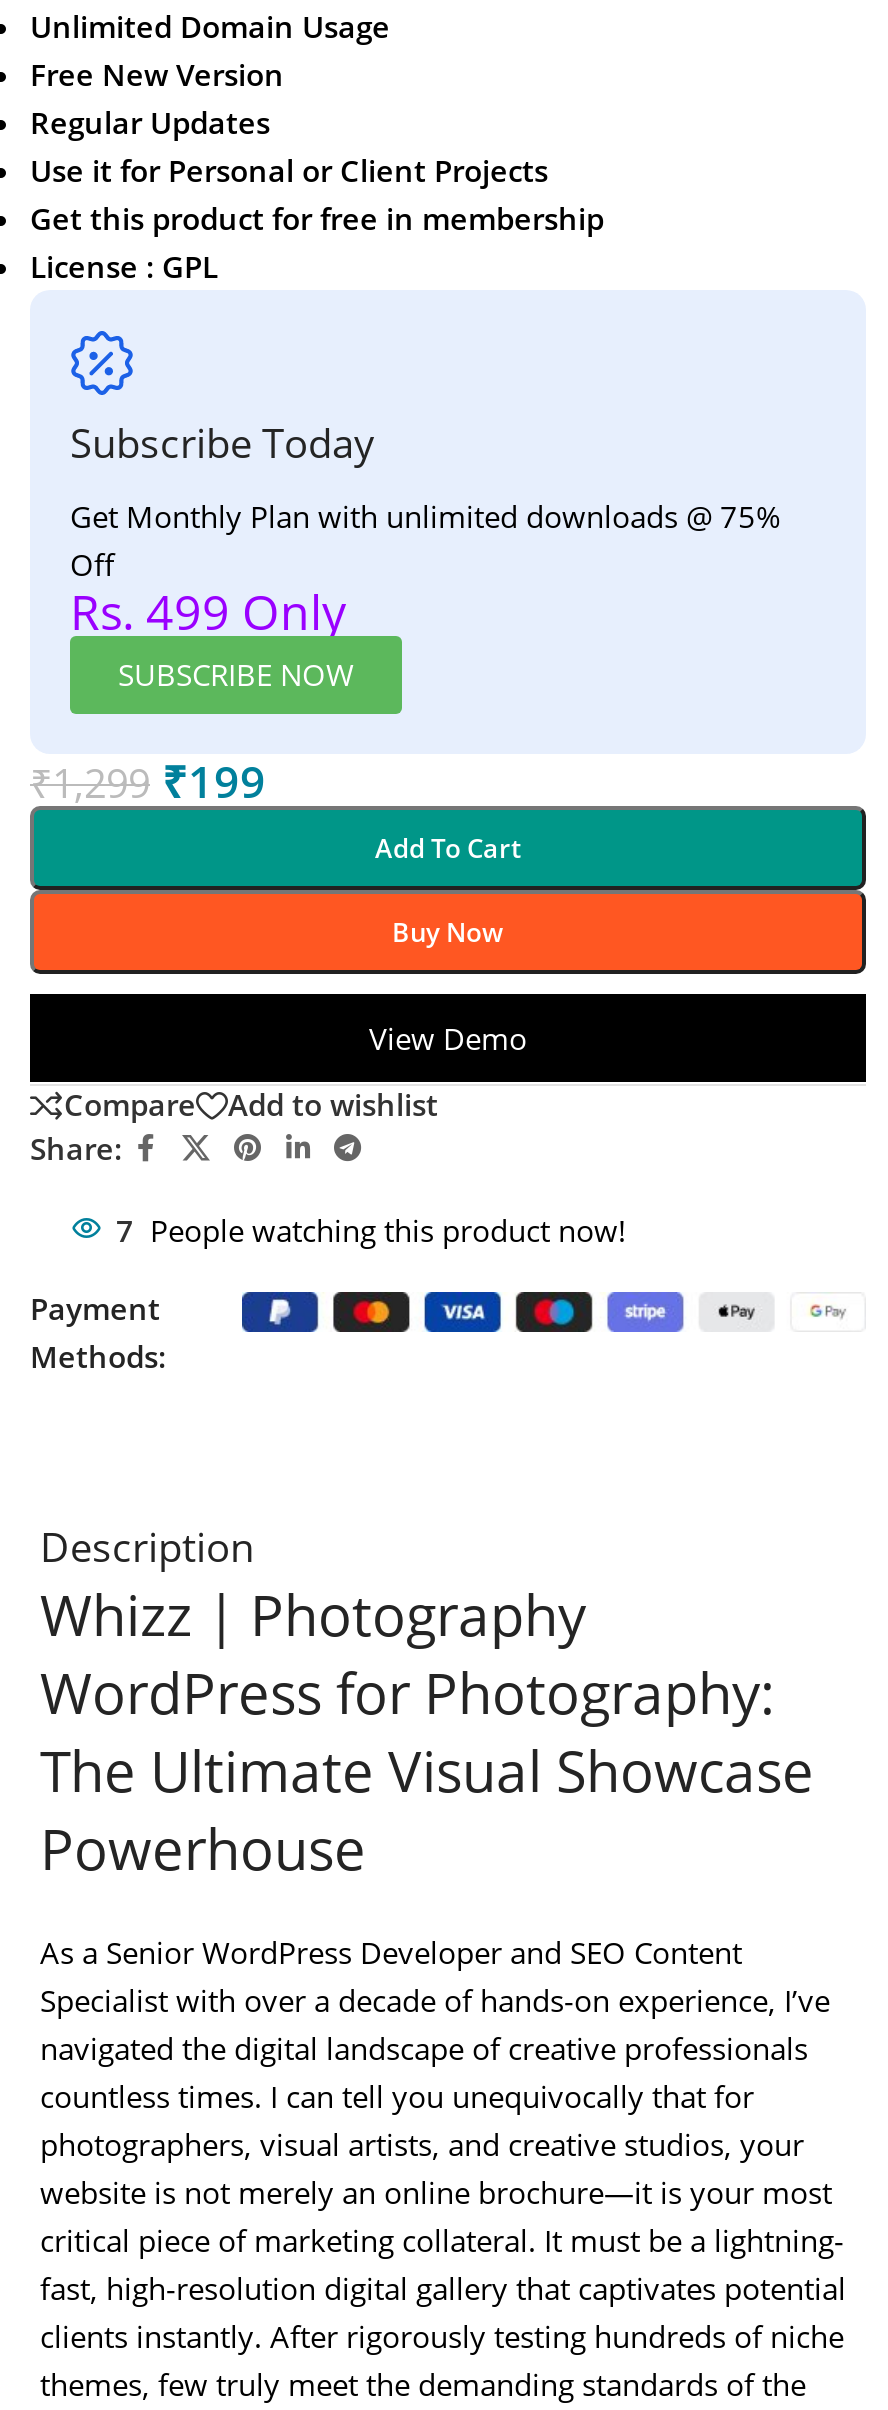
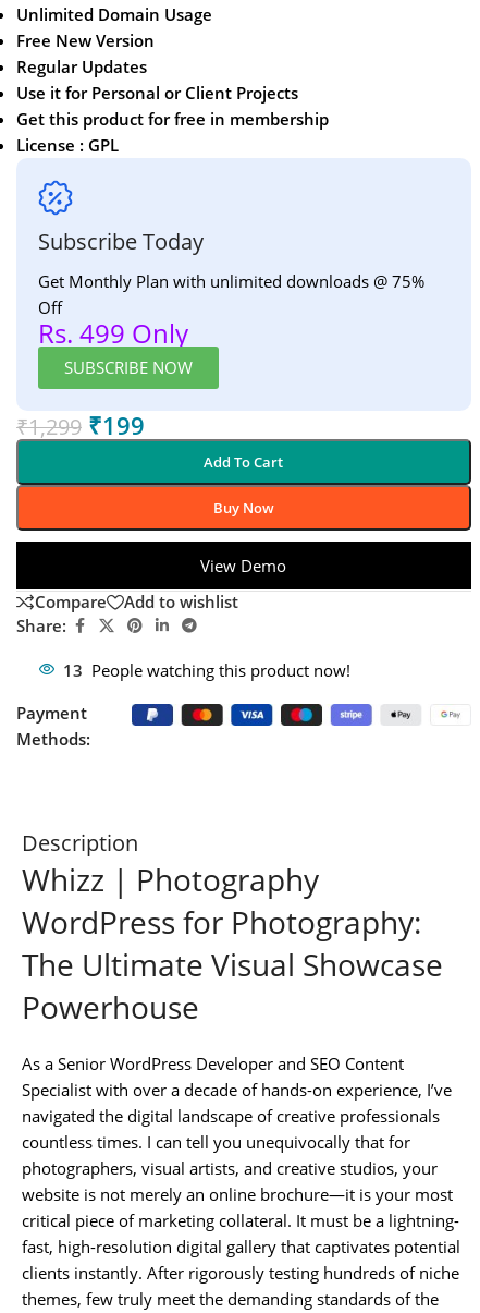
[116,1210,626,1250] 7 People watching this product now! -> [63,659,350,681] 13 People watching this product now!

